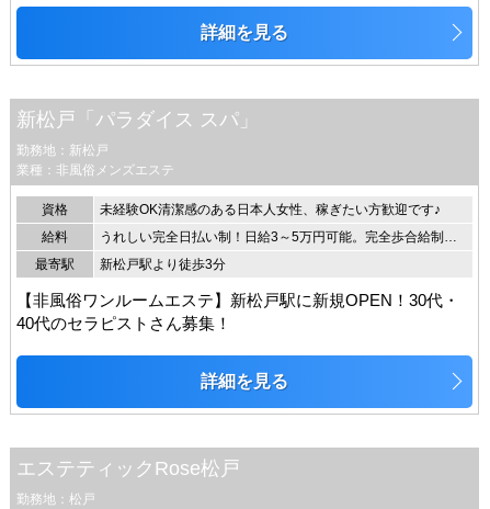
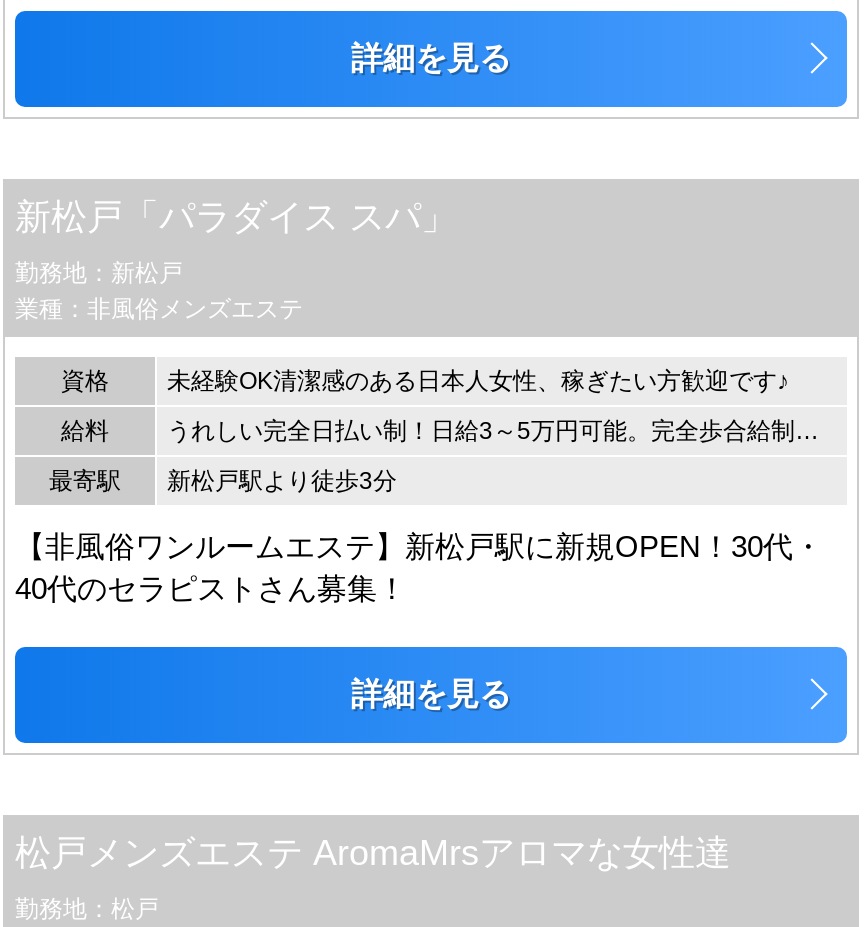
[16,457,240,479] エステティックRose松戸 -> [15,832,731,872] 松戸メンズエステ AromaMrsアロマな女性達

